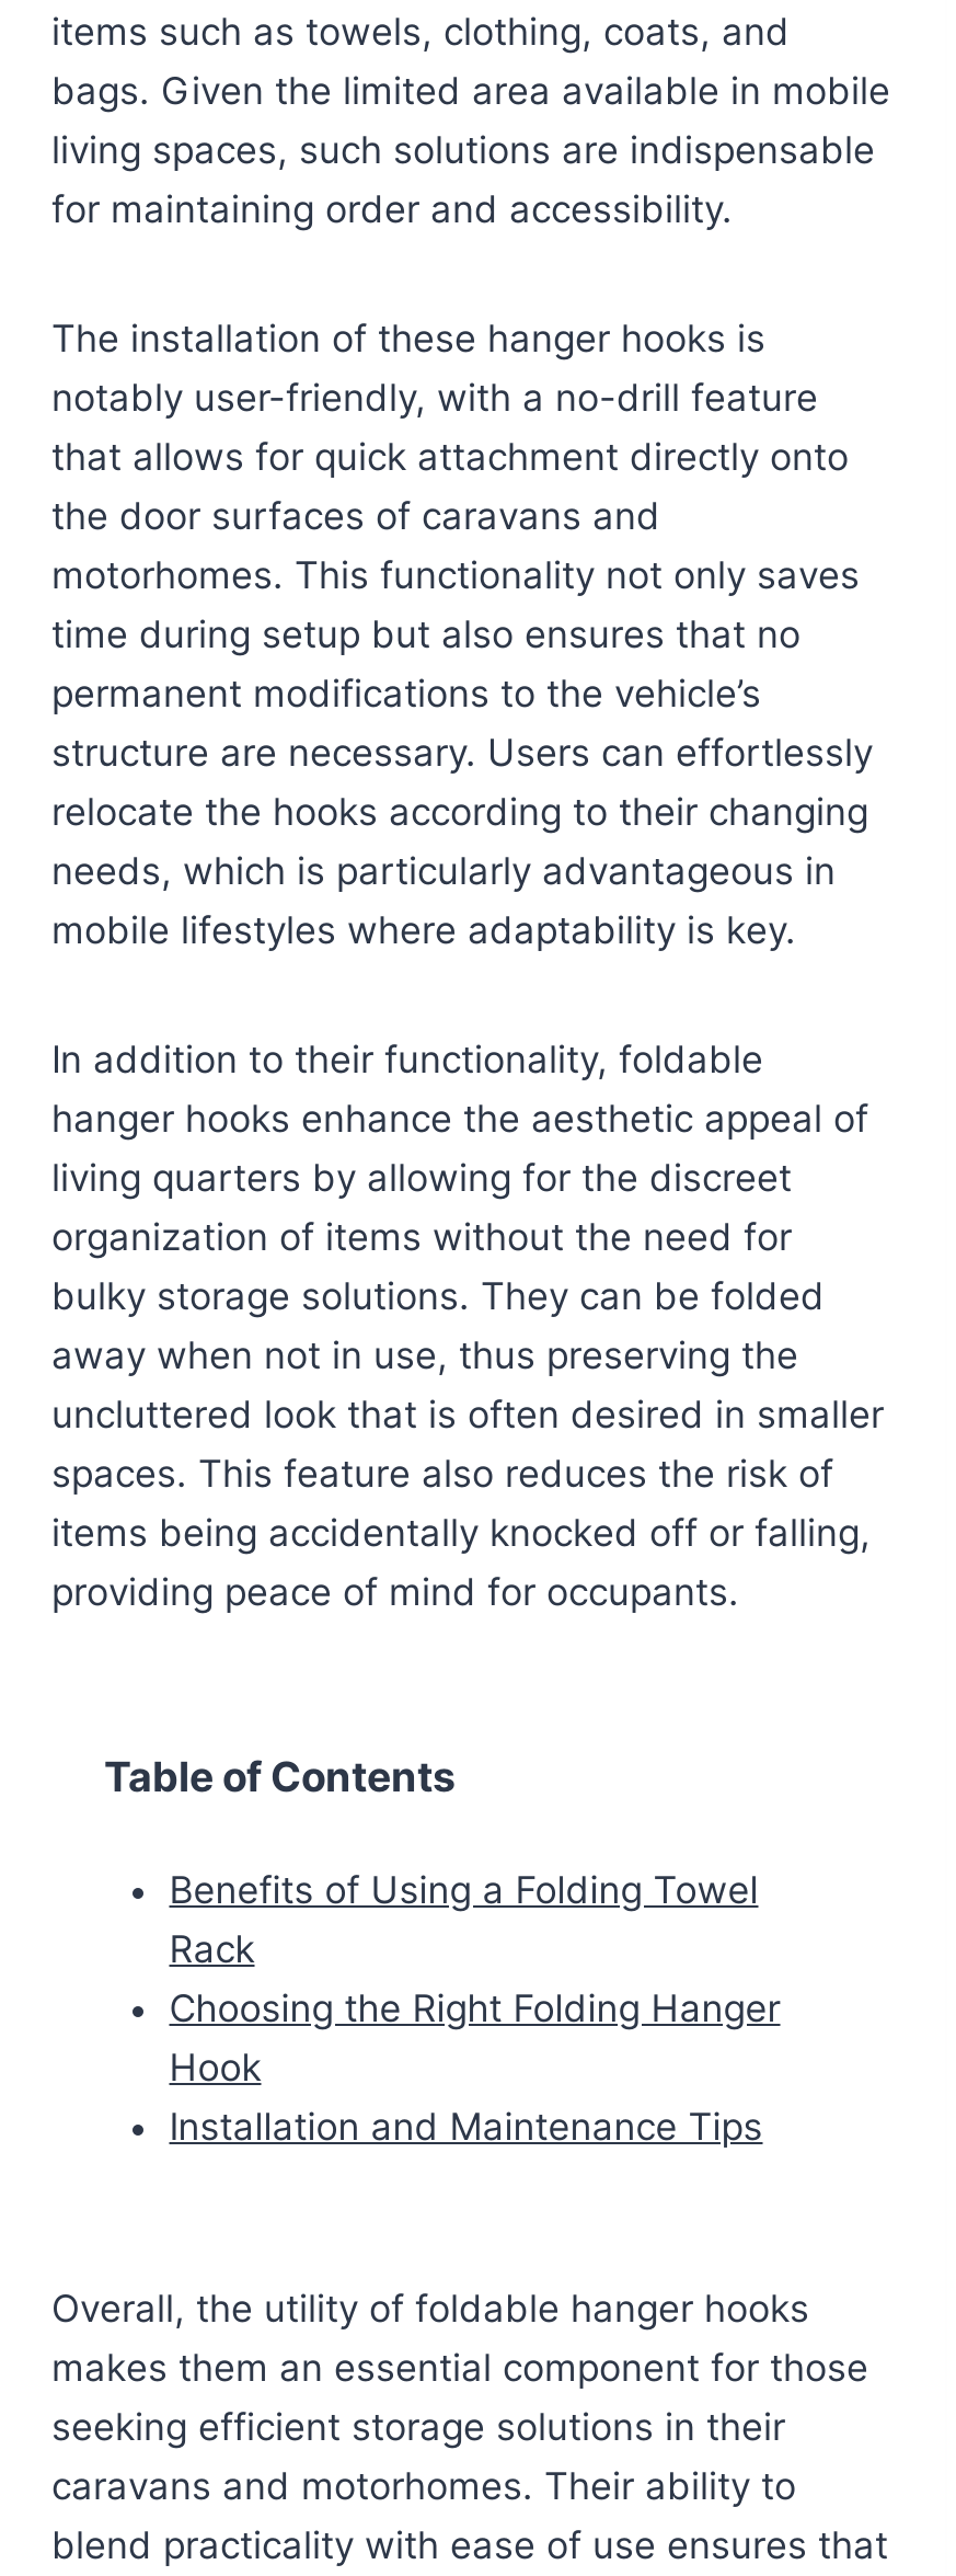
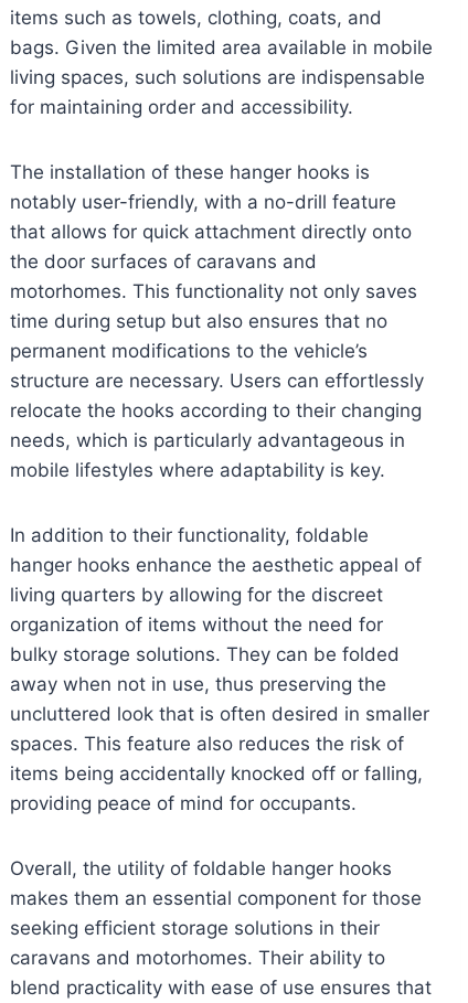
[104,1752,780,2149] Table of Contents | Benefits of Using a Folding Towel | Rack | Choosing the Right Folding Hanger | Hook | Installation and Maintenance Tips -> none

